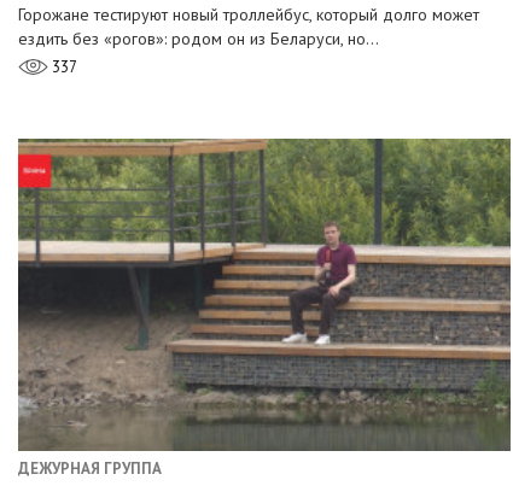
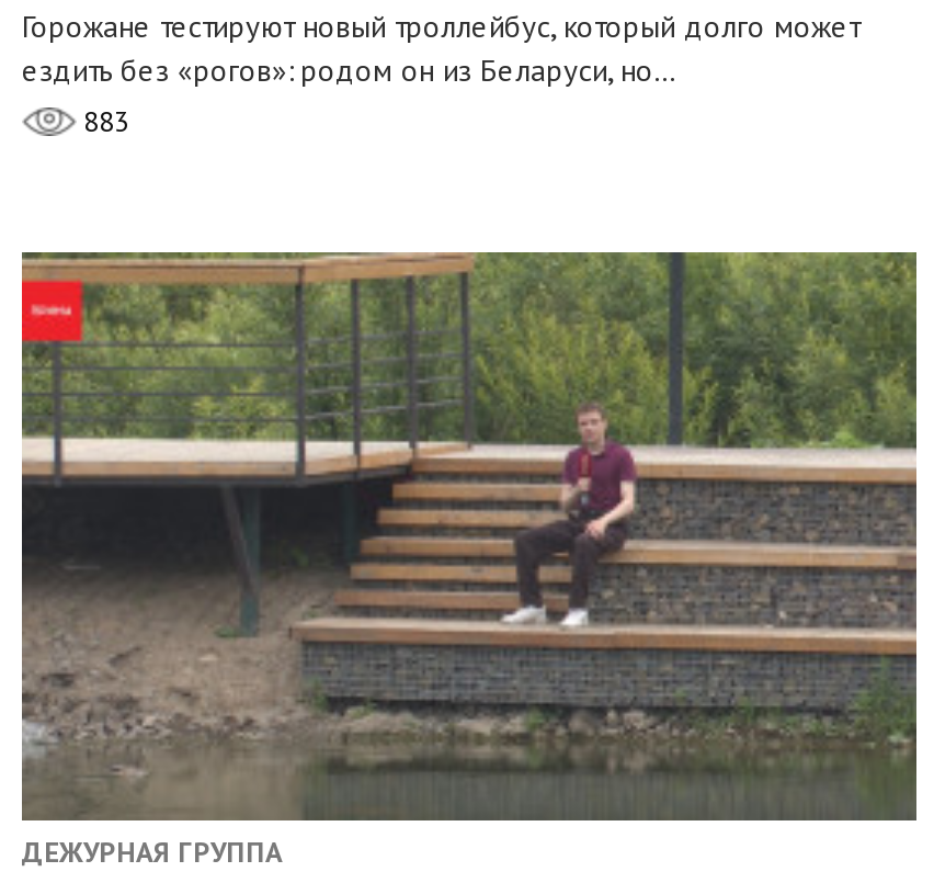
[48,57,77,78] 337 -> [77,104,129,141] 883

